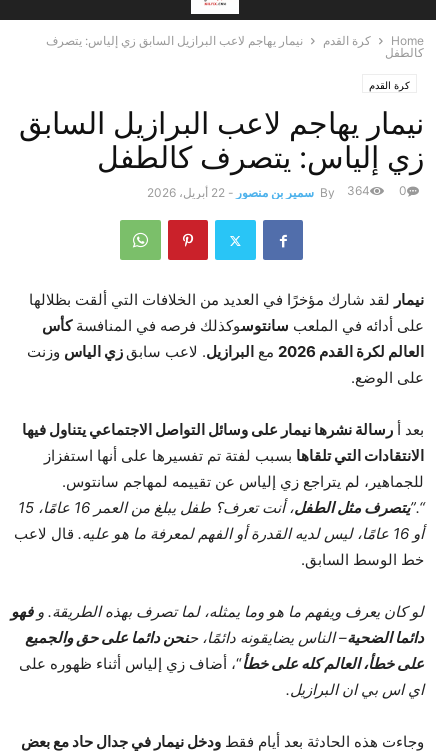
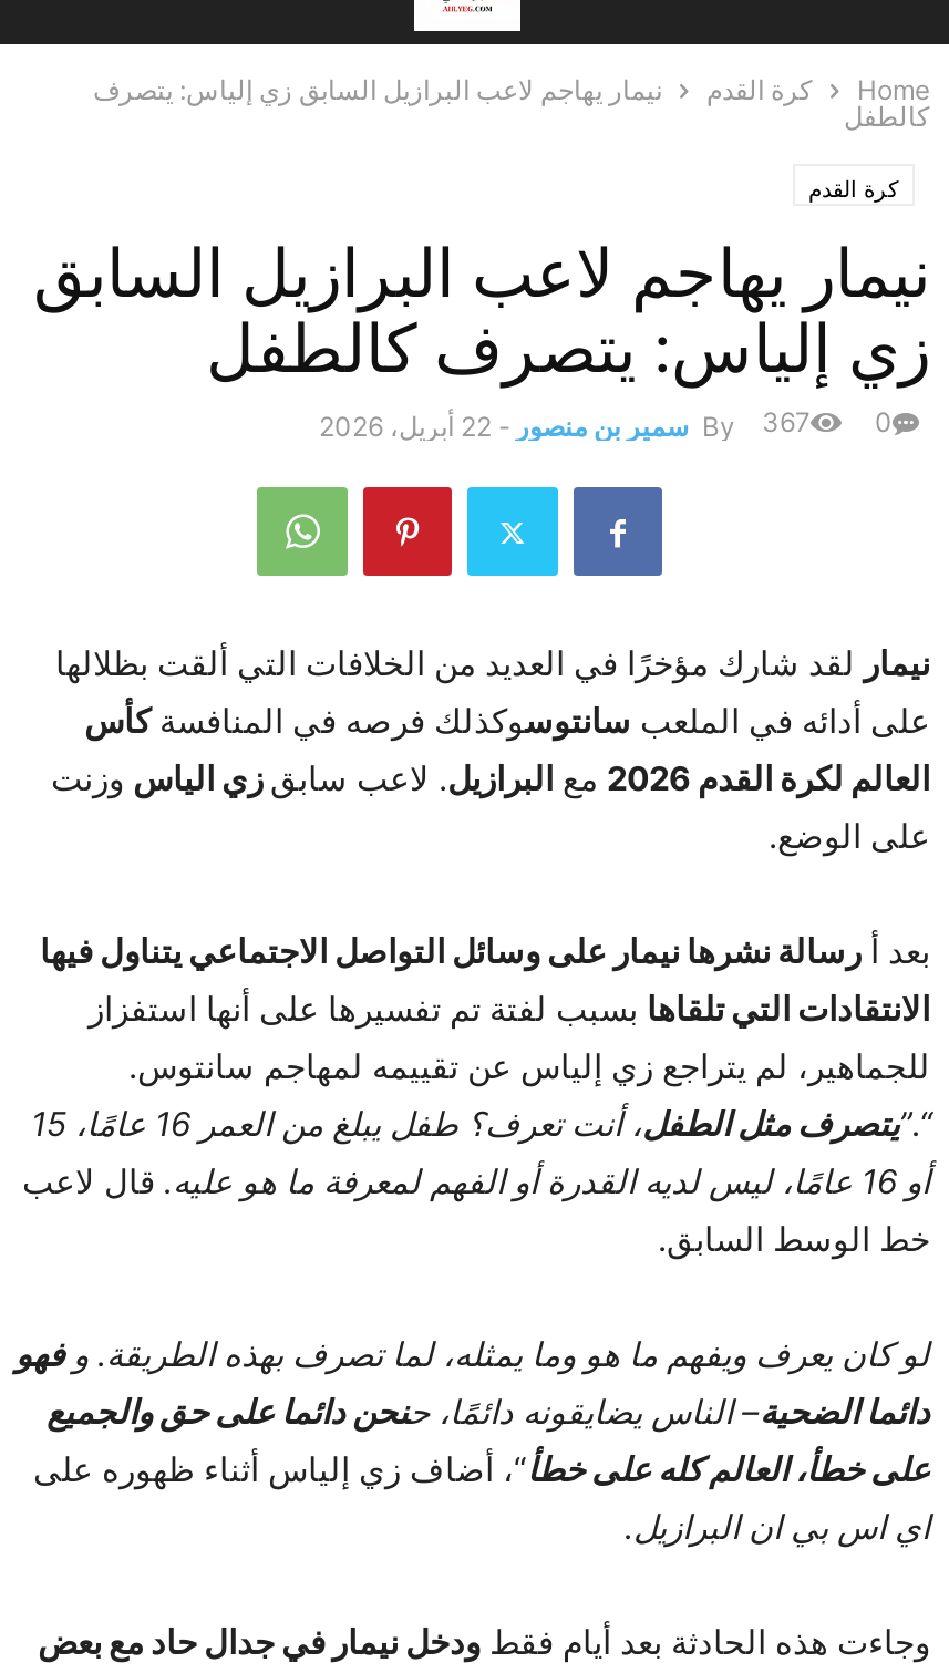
[347,183,370,198] 364 -> [762,405,811,438] 367

